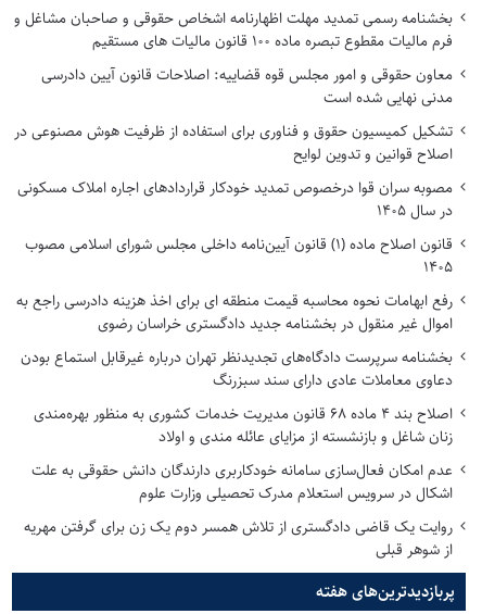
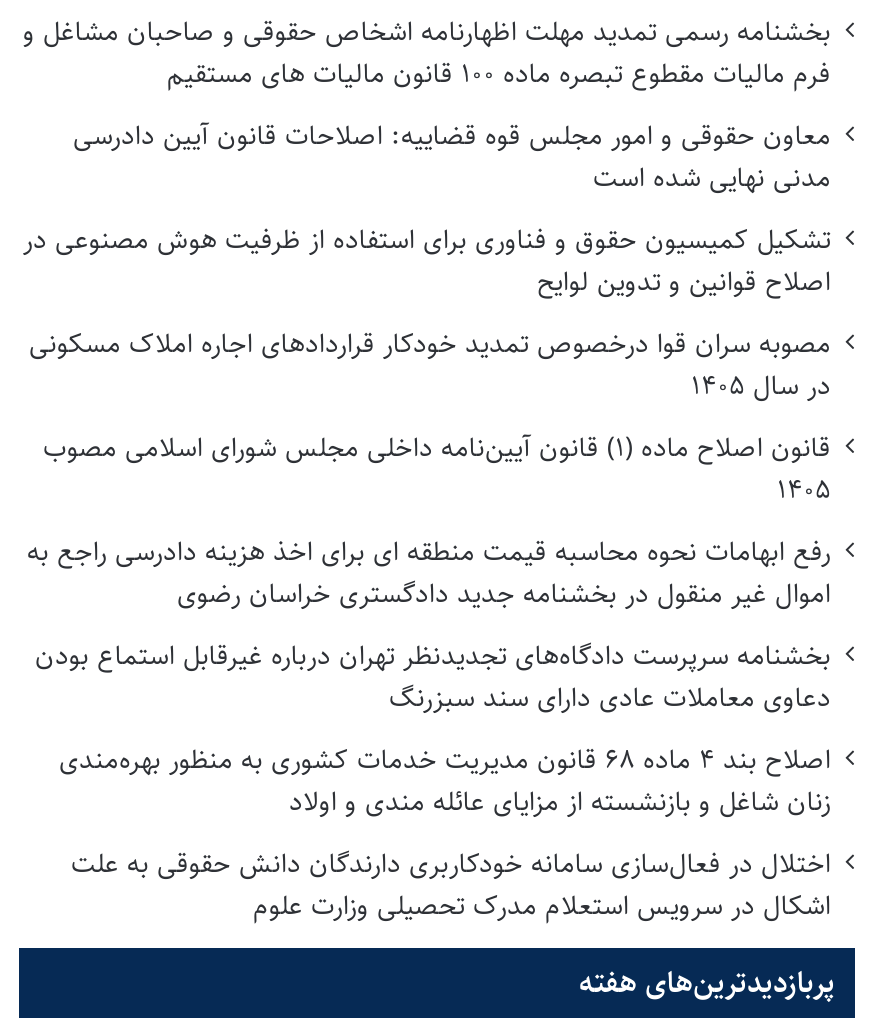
[31,459,453,483] عدم امکان فعال‌سازی سامانه خودکاربری دارندگان دانش حقوقی به علت -> [71,842,831,886] اختلال در فعال‌سازی سامانه خودکاربری دارندگان دانش حقوقی به علت
[24,515,453,562] روایت یک قاضی دادگستری از تلاش همسر دوم یک زن برای گرفتن مهریه | از شوهر قبلی -> none

